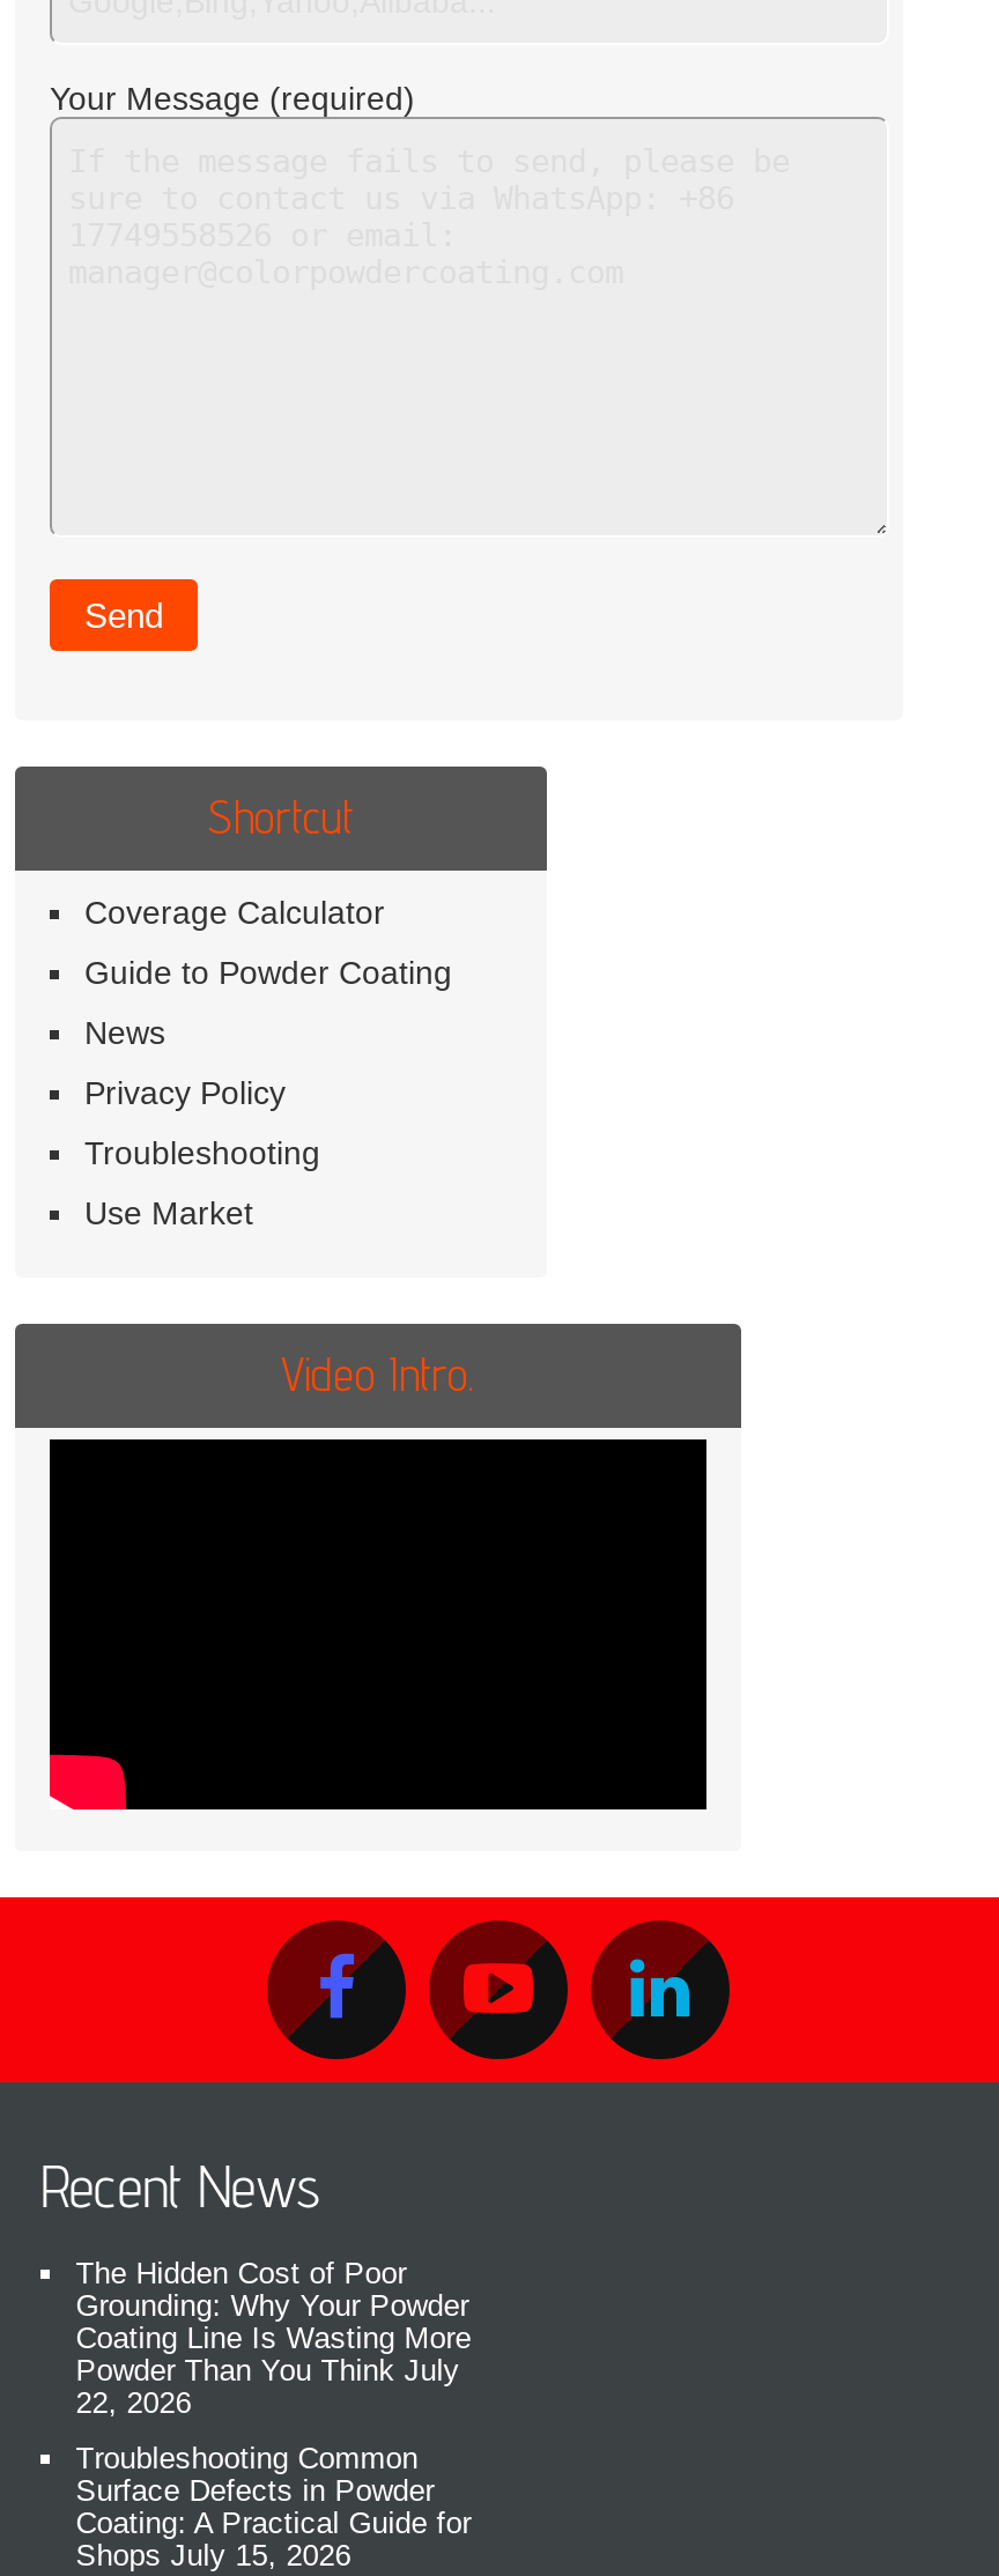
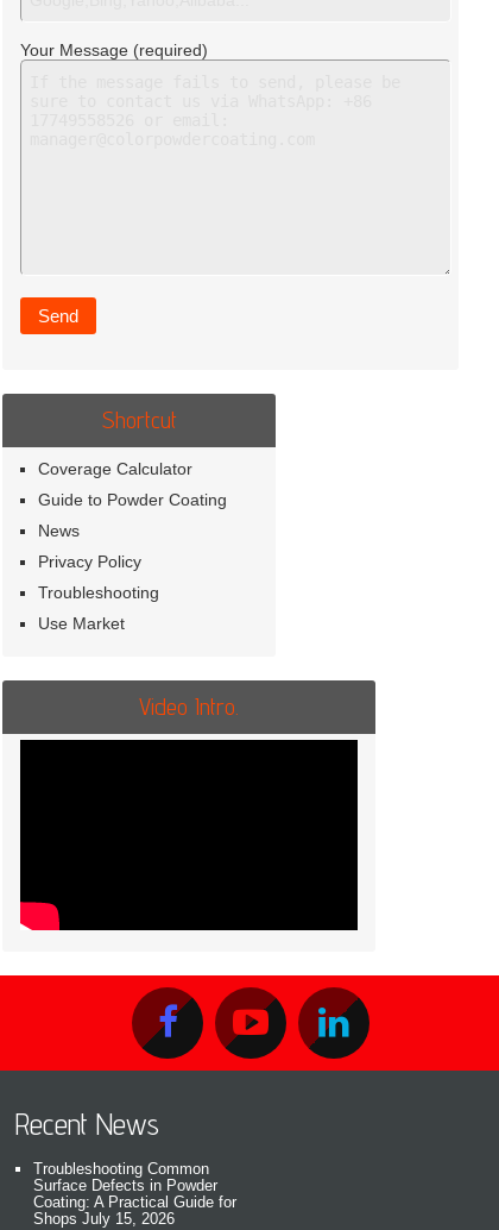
[76,2255,471,2419] The Hidden Cost of Poor | Grounding: Why Your Powder | Coating Line Is Wasting More | Powder Than You Think July | 22, 2026 -> none

